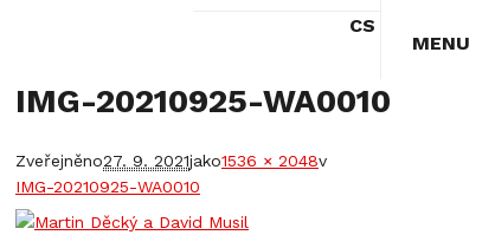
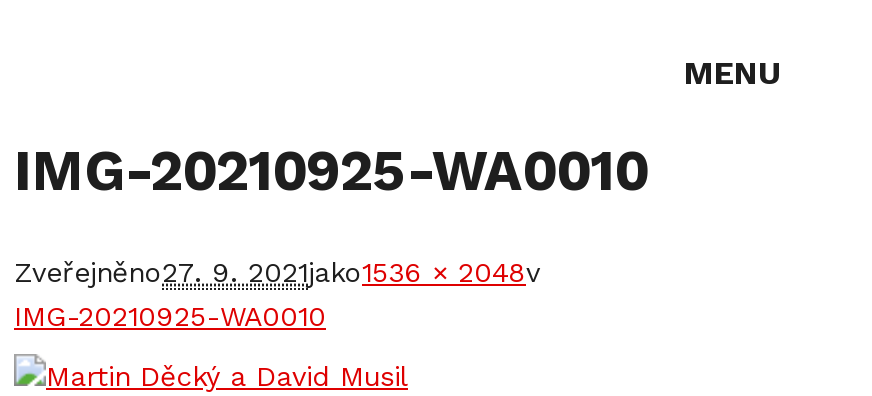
[349,14,376,37] CS -> none

